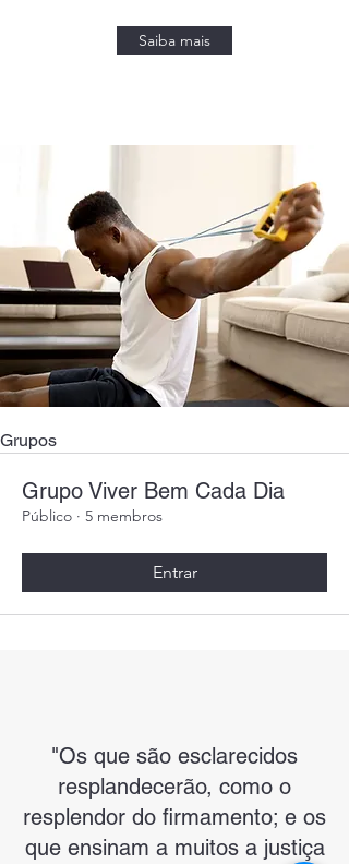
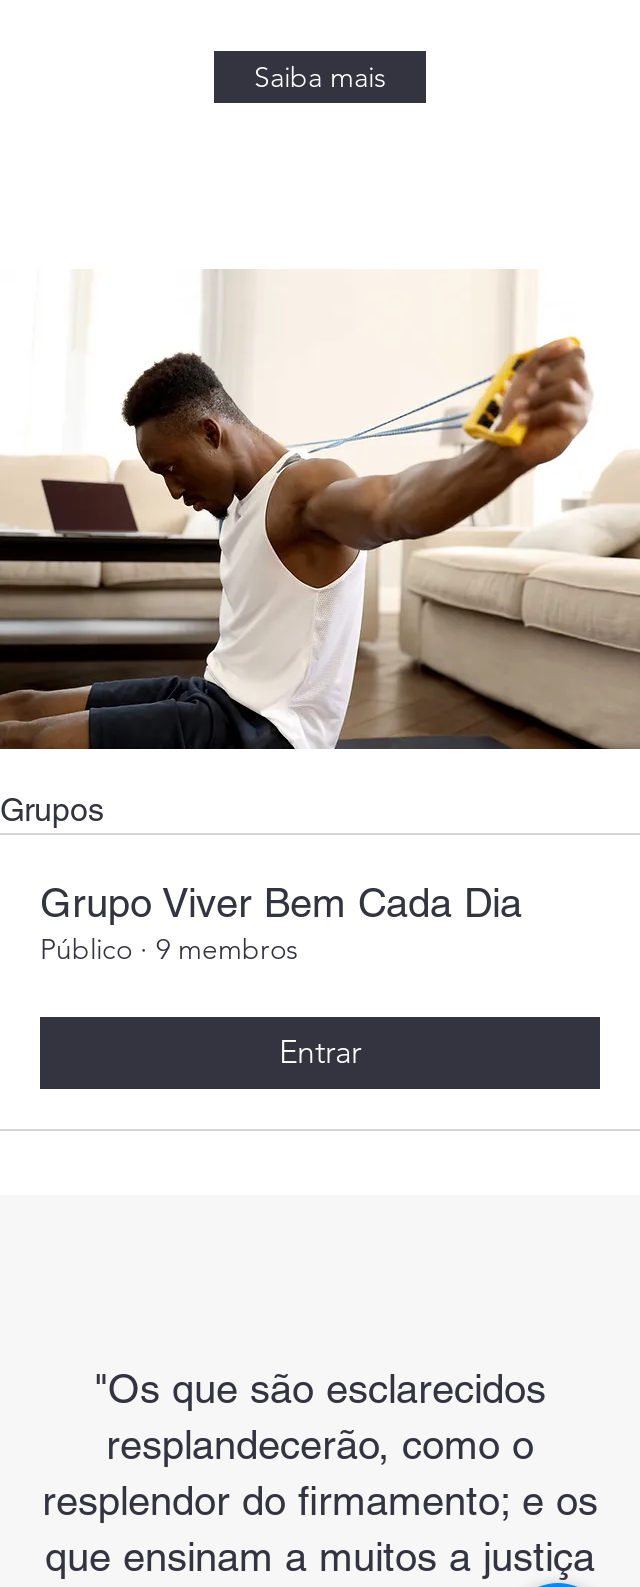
[22,506,163,526] Público · 5 membros -> [40,931,298,967] Público · 9 membros

